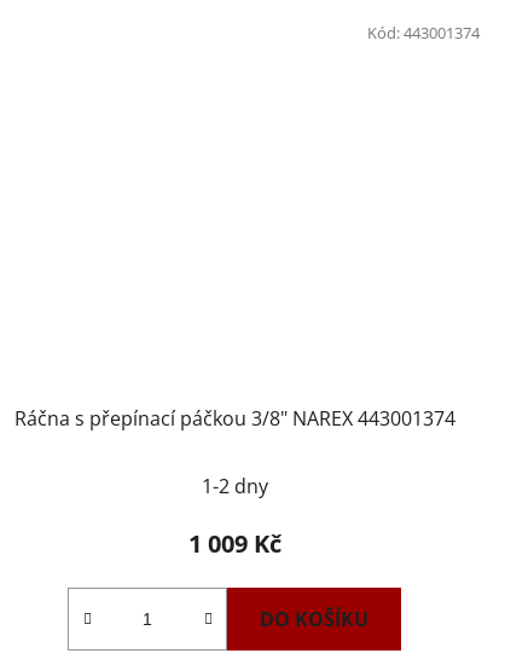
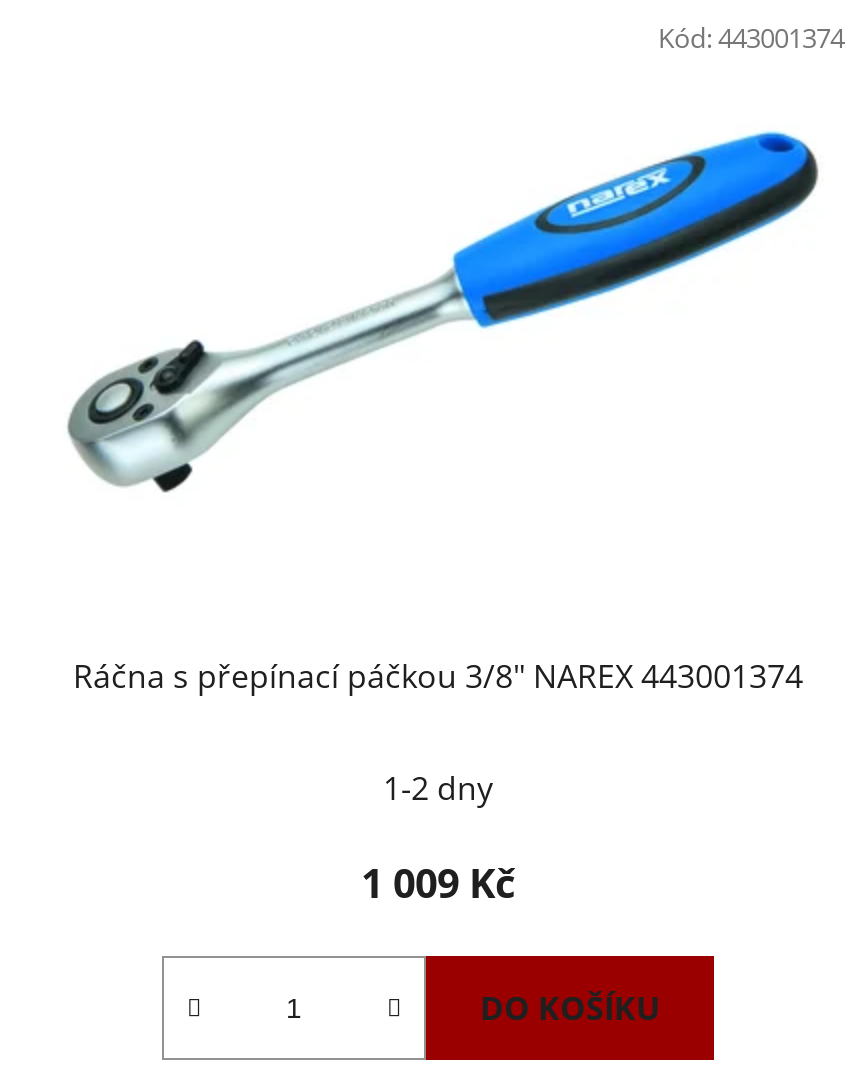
none -> [66,130,820,494] [image]

